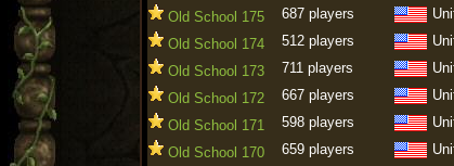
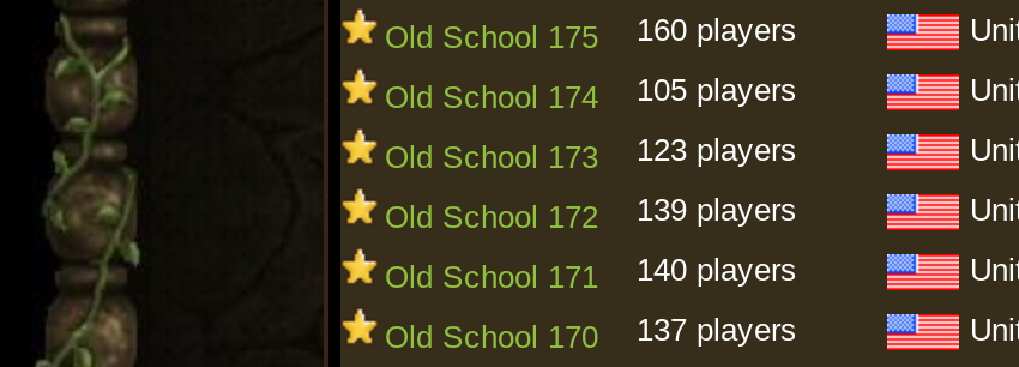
[167,5,354,25] Old School 175 687 players -> [385,12,797,55] Old School 175 160 players
[167,33,354,52] Old School 174 512 players -> [385,72,797,115] Old School 174 105 players
[167,60,353,79] Old School 173 711 players -> [385,132,797,175] Old School 173 123 players
[167,87,354,106] Old School 172 667 players -> [385,192,797,235] Old School 172 139 players
[167,114,354,133] Old School 171 598 players -> [385,252,797,295] Old School 171 140 players
[167,141,354,161] Old School 170 659 players -> [385,312,797,355] Old School 170 137 players

